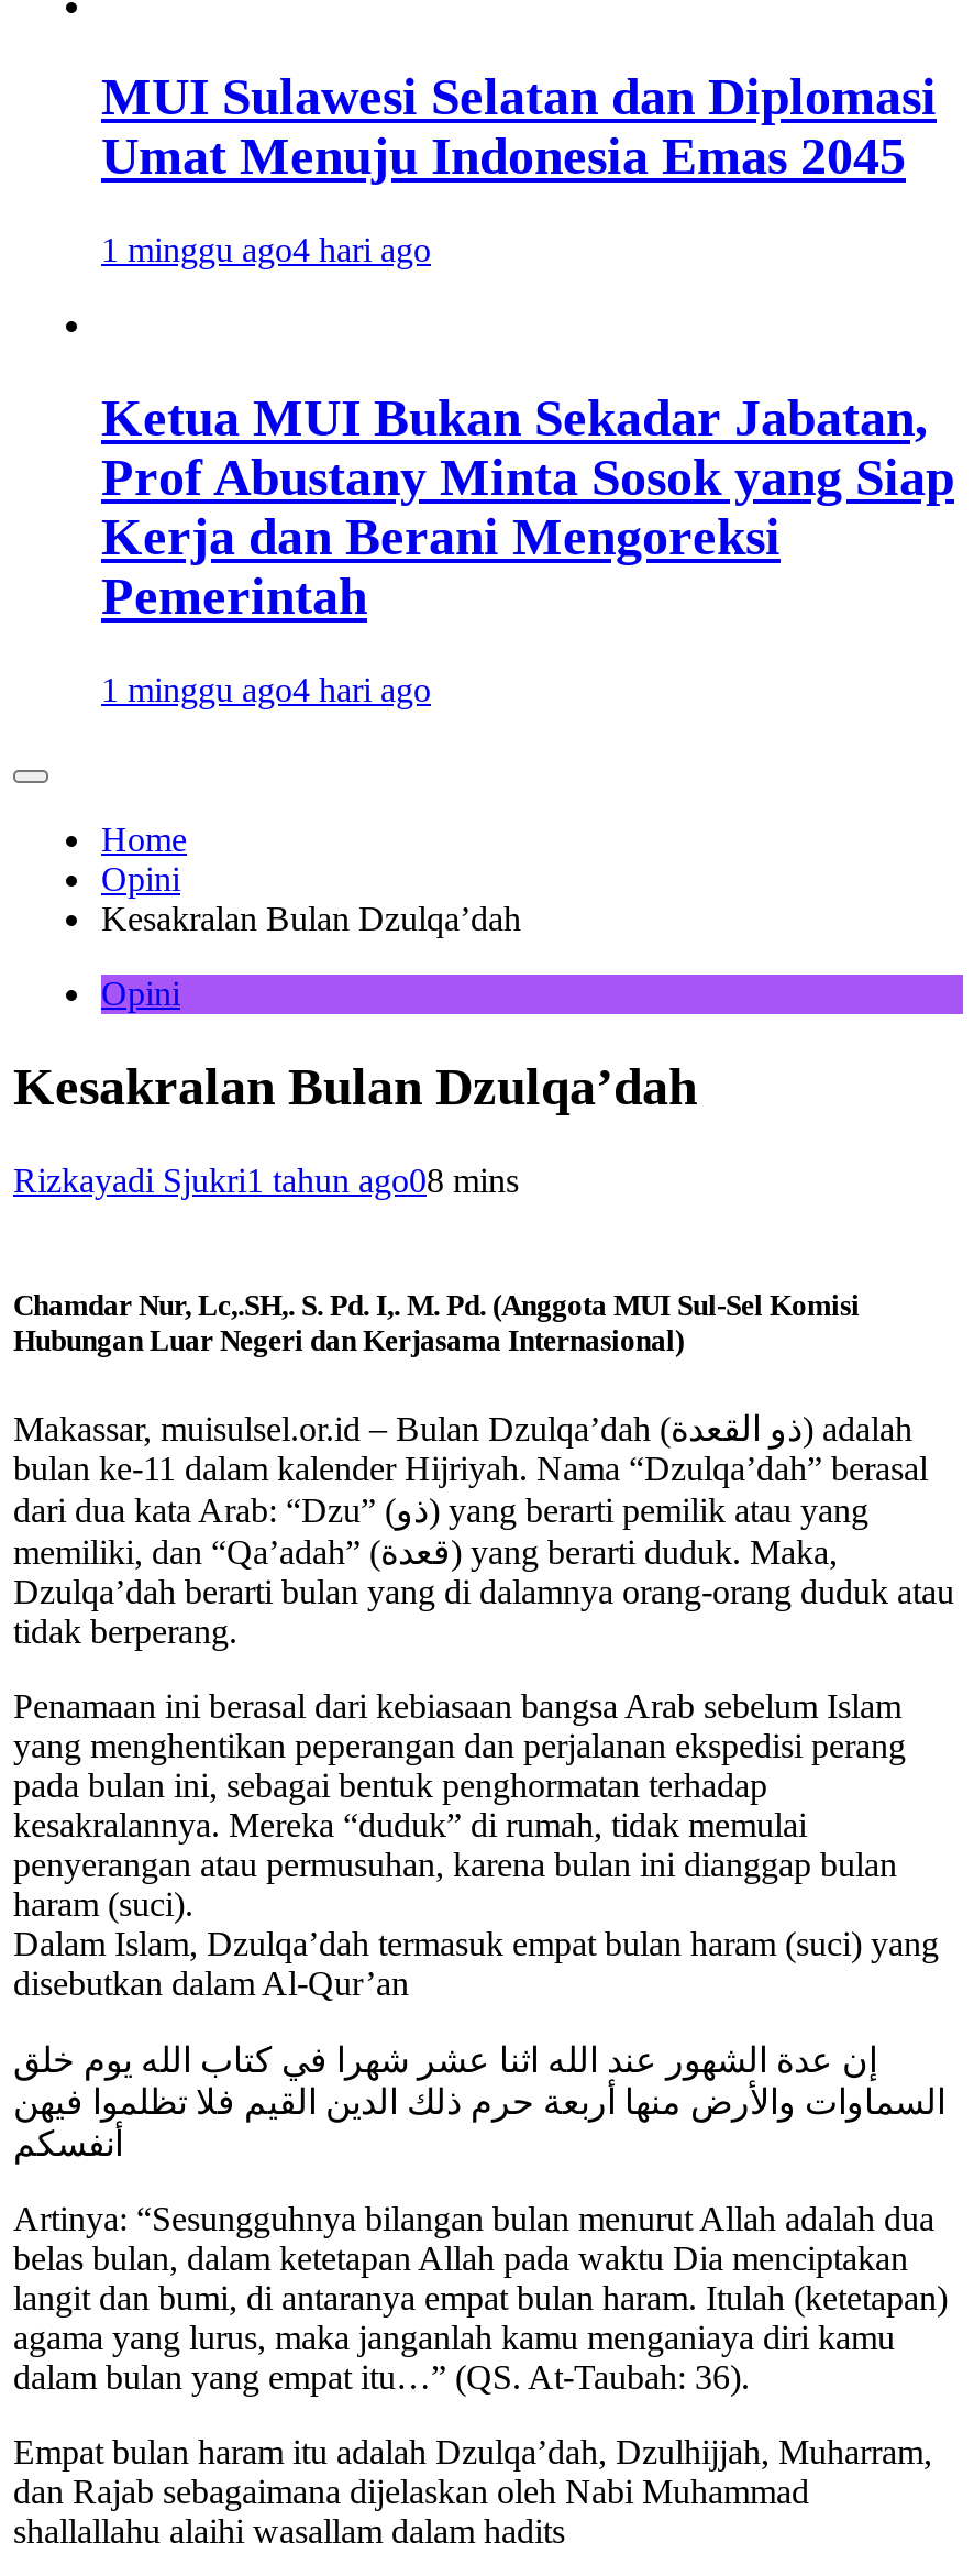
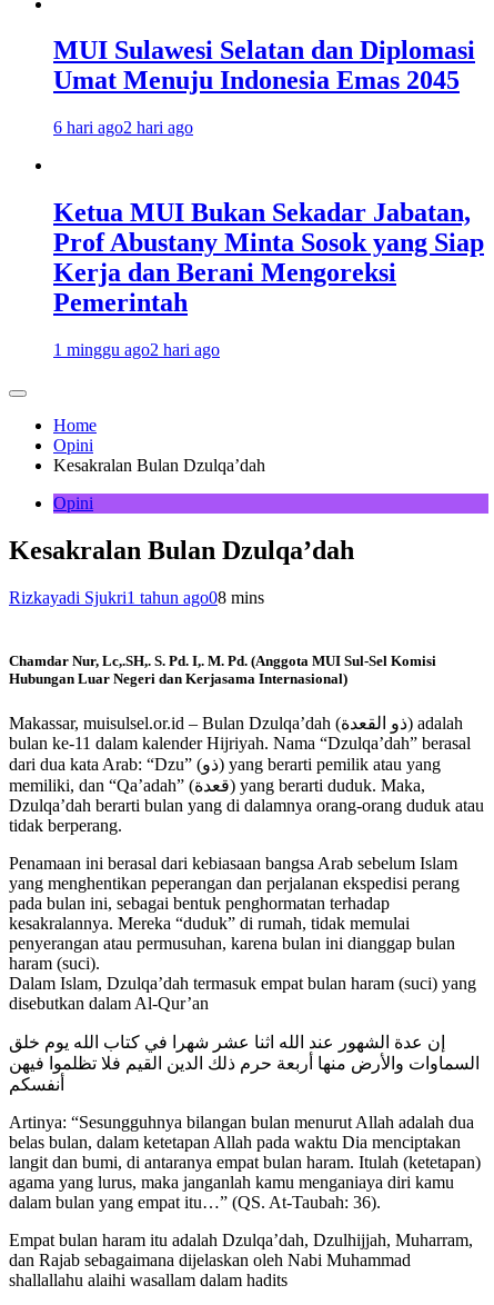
[101,232,431,269] 1 minggu ago4 hari ago -> [53,118,193,137] 6 hari ago2 hari ago
[101,671,431,709] 1 minggu ago4 hari ago -> [53,340,220,359] 1 minggu ago2 hari ago

